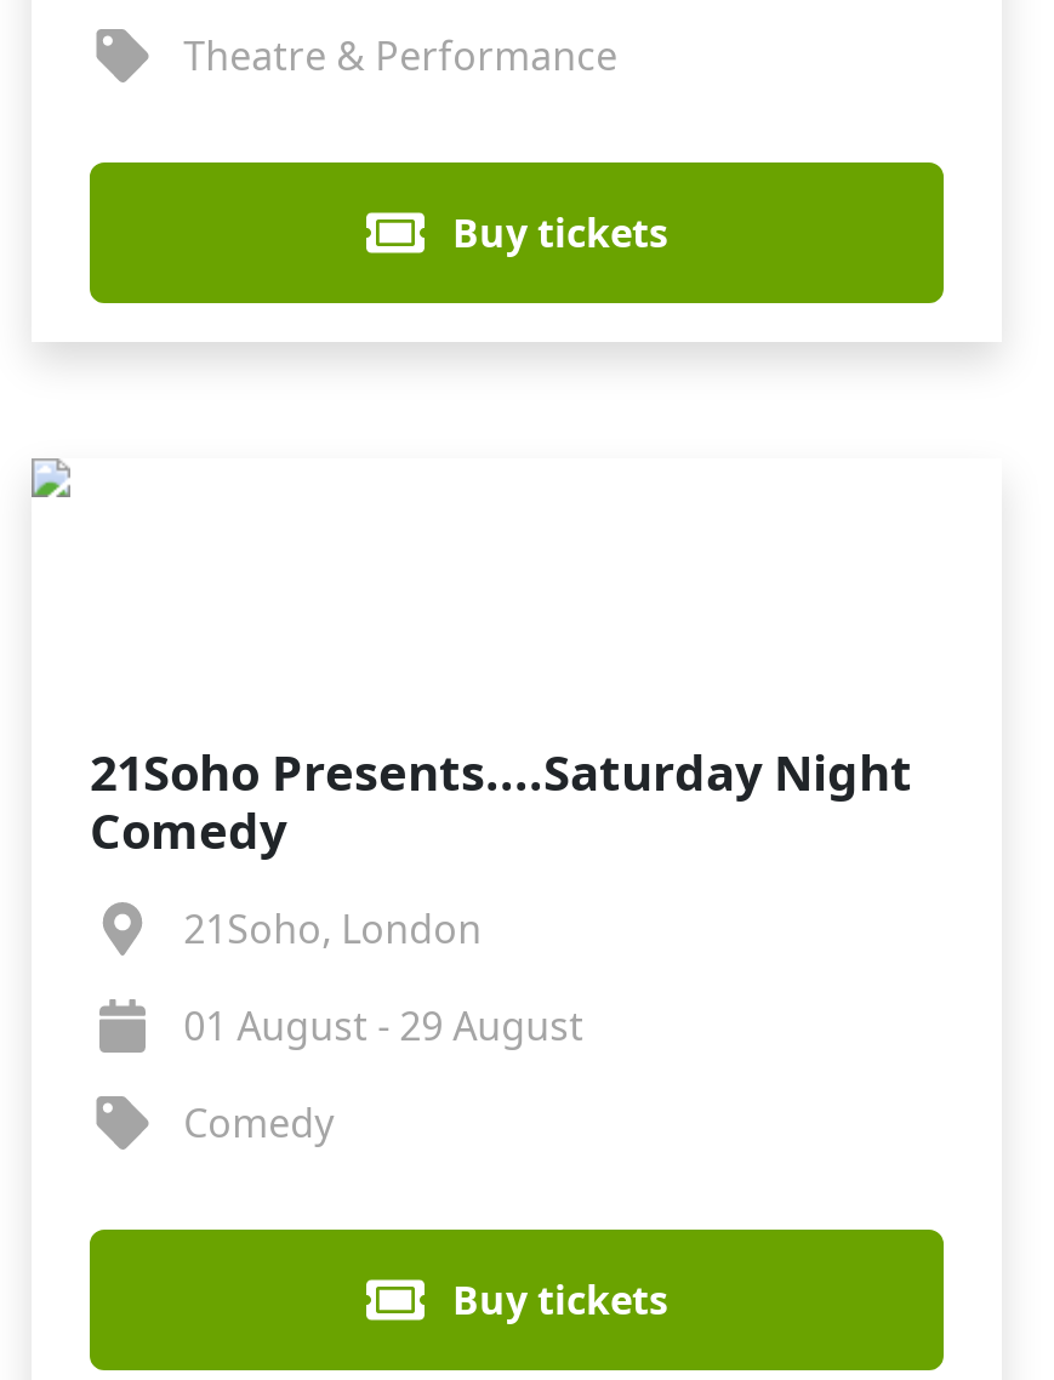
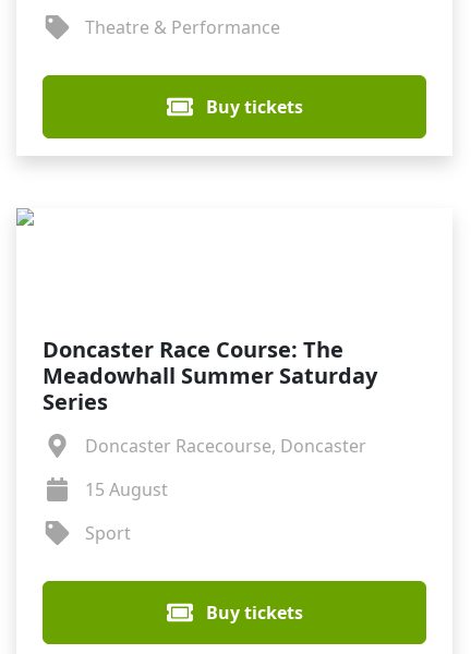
[90,740,912,863] 21Soho Presents....Saturday Night | Comedy -> [43,335,377,416] Doncaster Race Course: The | Meadowhall Summer Saturday | Series
[184,902,482,956] 21Soho, London -> [85,434,366,458] Doncaster Racecourse, Doncaster
[184,999,584,1053] 01 August - 29 August -> [85,477,168,501] 15 August
[184,1096,334,1150] Comedy -> [85,521,131,545] Sport

